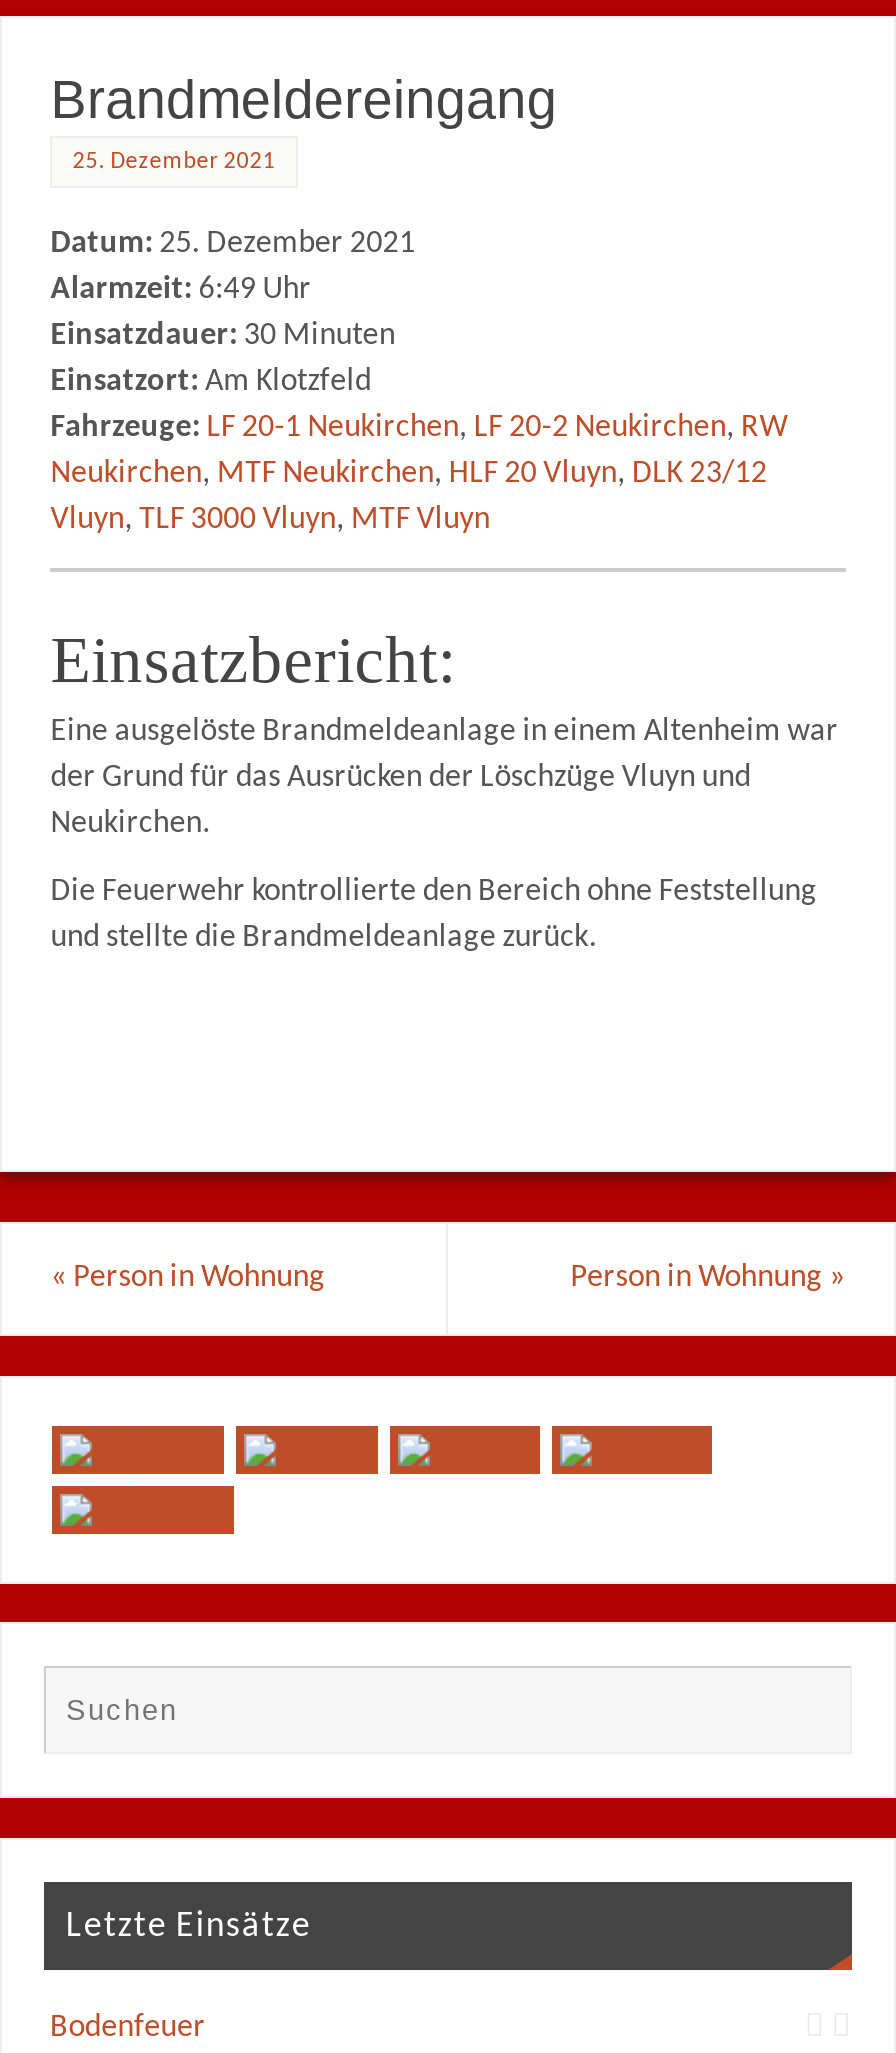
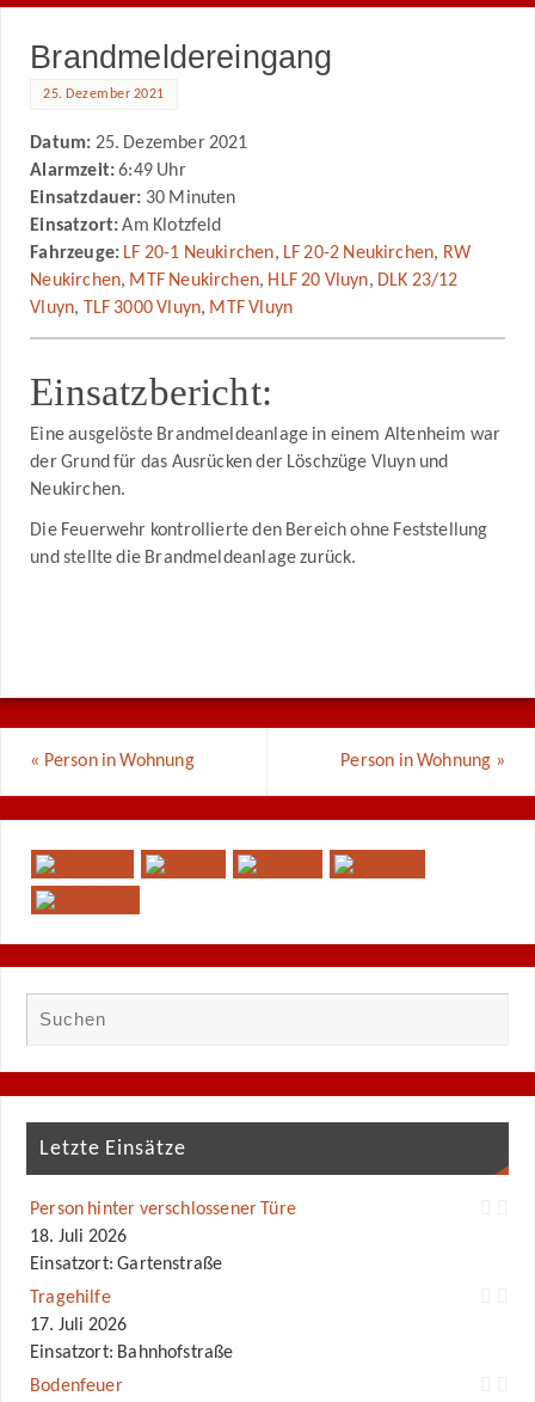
none -> [30,1200,296,1363] Person hinter verschlossener Türe | 18. Juli 2026 | Einsatzort: Gartenstraße | Tragehilfe | 17. Juli 2026 | Einsatzort: Bahnhofstraße

